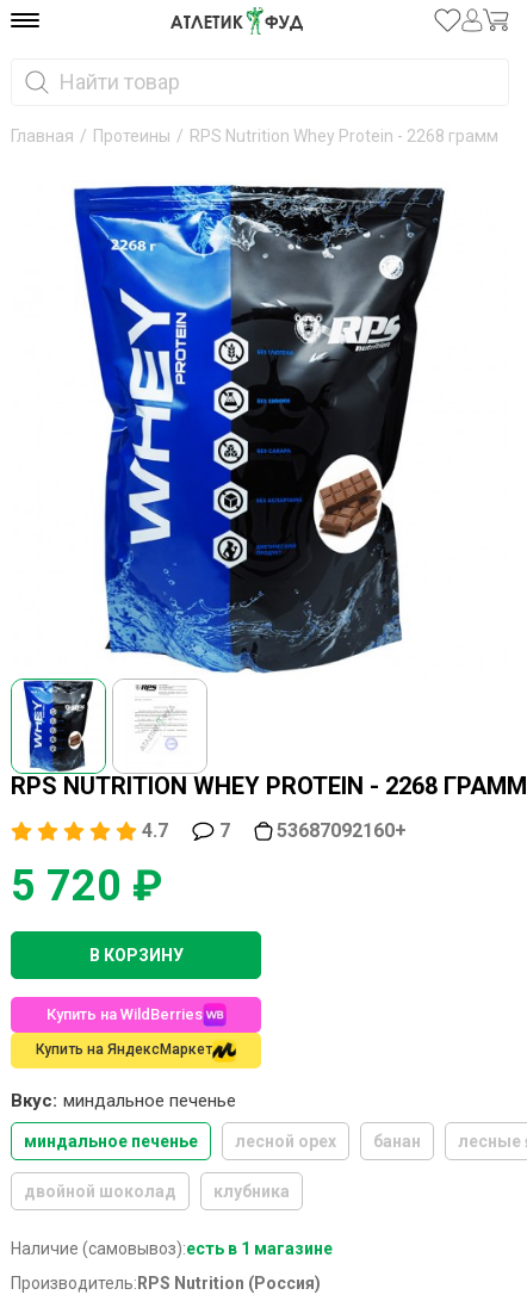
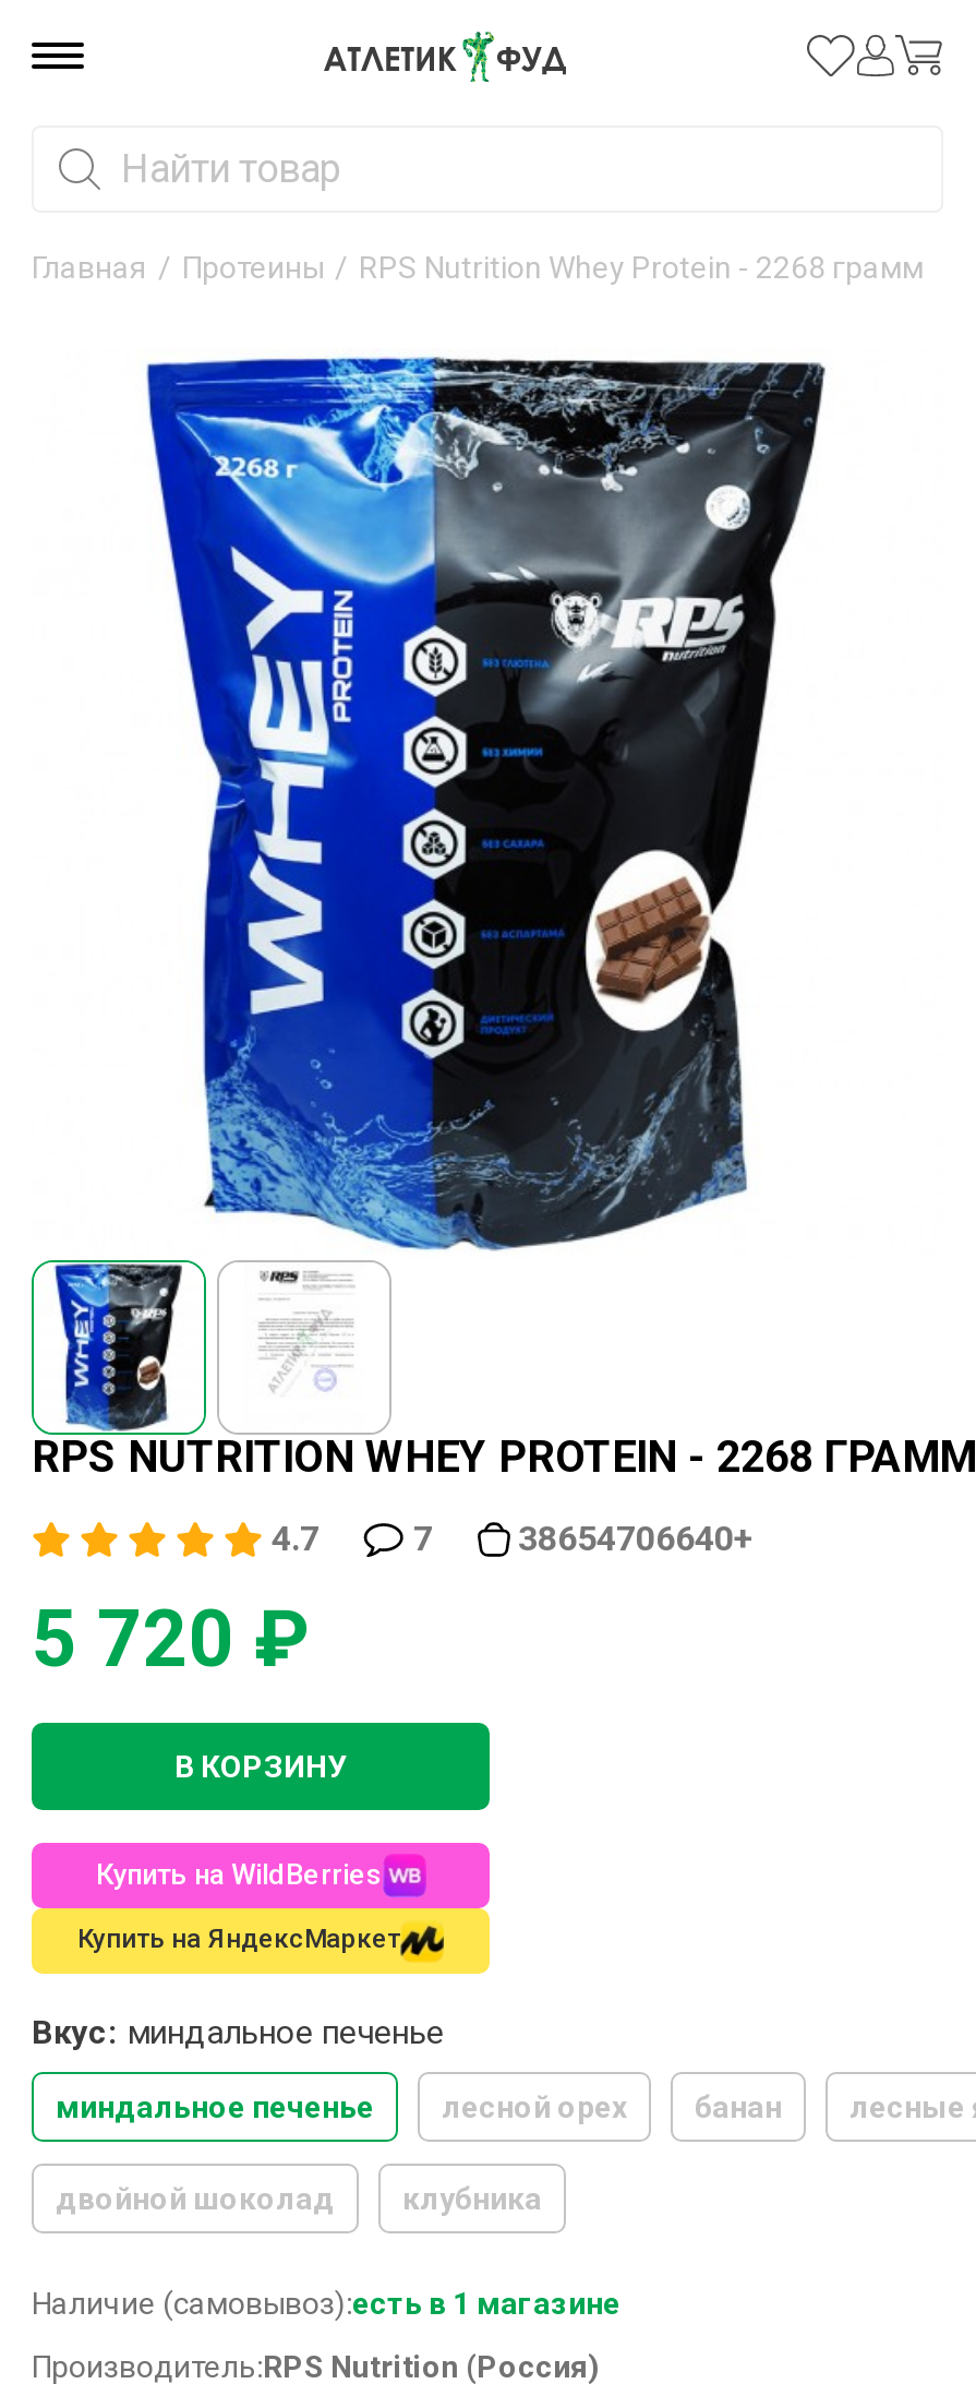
[277,819,407,842] 53687092160+ -> [518,1517,756,1558] 38654706640+

